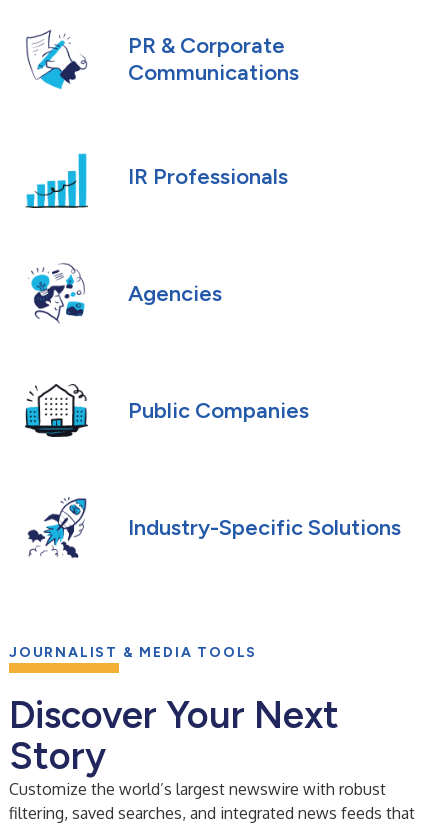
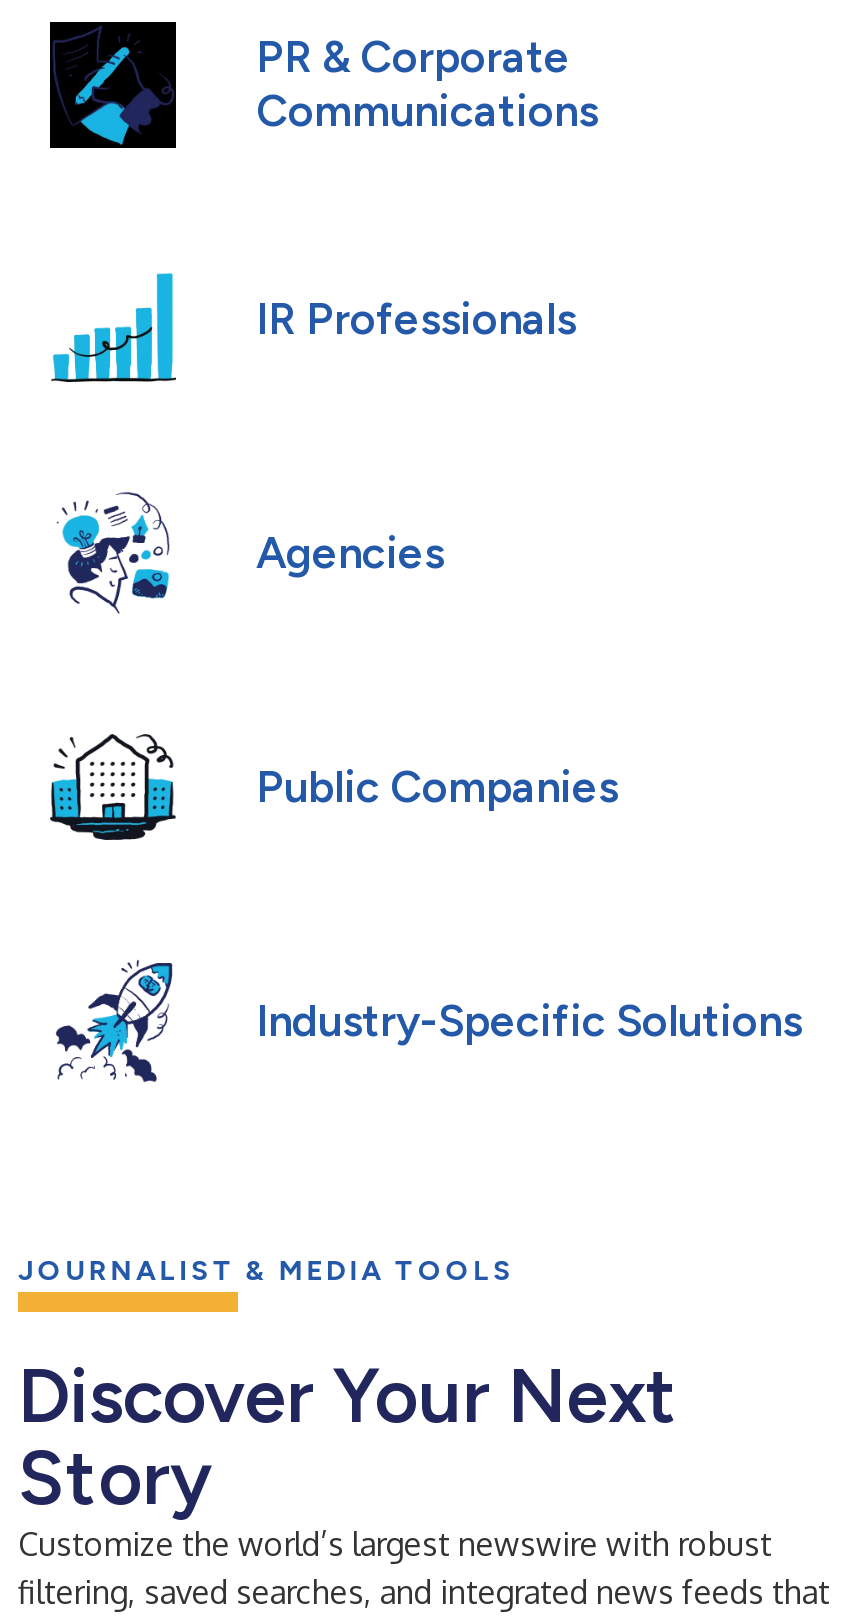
[25,28,88,91] [image] -> [48,20,178,150] [image]

